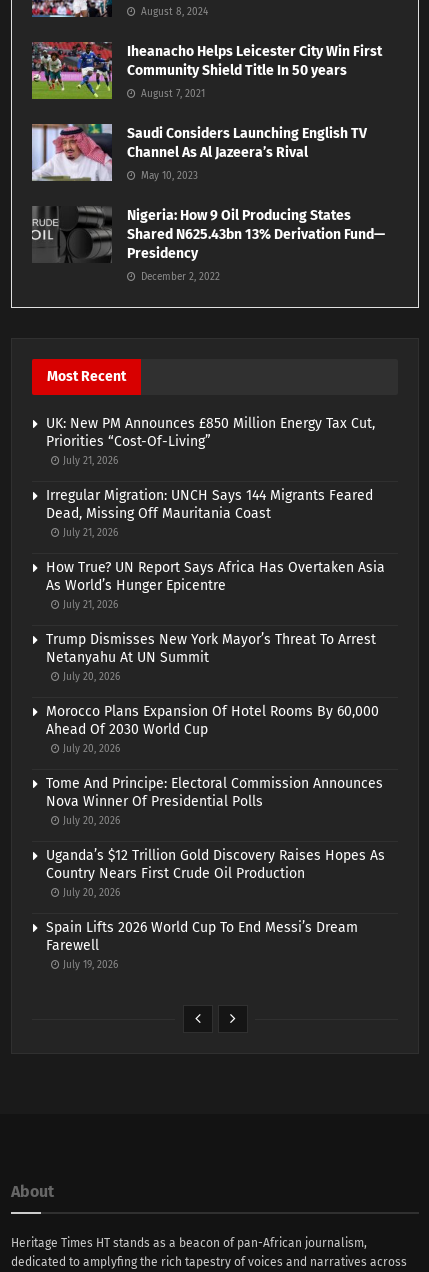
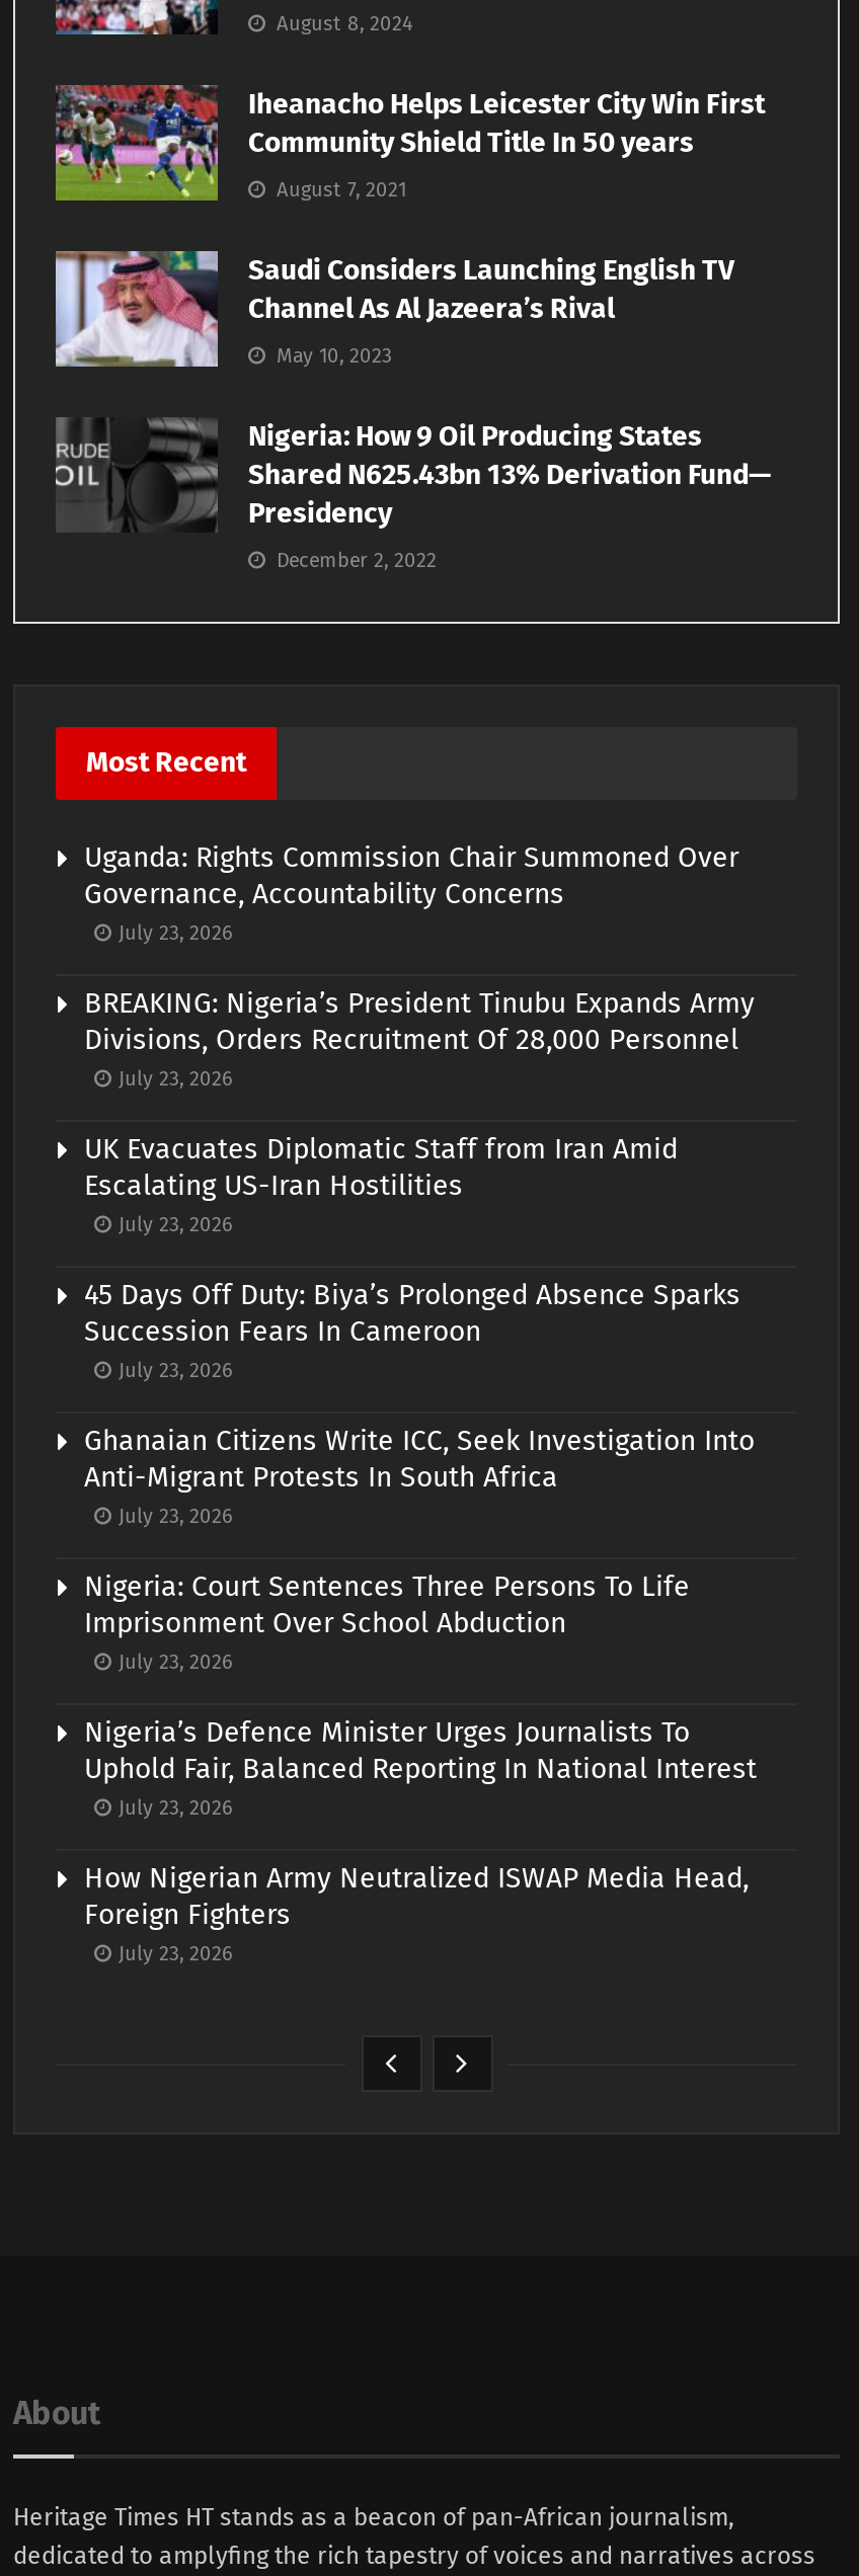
[46,415,375,467] UK: New PM Announces £850 Million Energy Tax Cut, | Priorities “Cost-Of-Living” | July 21, 2026 -> [84,840,738,945] Uganda: Rights Commission Chair Summoned Over | Governance, Accountability Concerns | July 23, 2026
[46,487,373,539] Irregular Migration: UNCH Says 144 Migrants Feared | Dead, Missing Off Mauritania Coast | July 21, 2026 -> [84,985,755,1091] BREAKING: Nigeria’s President Tinubu Expands Army | Divisions, Orders Recruitment Of 28,000 Personnel | July 23, 2026
[46,559,385,611] How True? UN Report Says Africa Has Overtaken Asia | As World’s Hunger Epicentre | July 21, 2026 -> [84,1131,678,1237] UK Evacuates Diplomatic Staff from Iran Amid | Escalating US-Iran Hostilities | July 23, 2026
[46,631,376,683] Trump Dismisses New York Mayor’s Threat To Arrest | Netanyahu At UN Summit | July 20, 2026 -> [84,1277,740,1382] 45 Days Off Duty: Biya’s Prolonged Absence Sparks | Succession Fears In Cameroon | July 23, 2026
[46,703,379,755] Morocco Plans Expansion Of Hotel Rooms By 60,000 | Ahead Of 2030 World Cup | July 20, 2026 -> [84,1423,755,1528] Ghanaian Citizens Write ICC, Seek Investigation Into | Anti-Migrant Protests In South Africa | July 23, 2026
[46,775,383,827] Tome And Principe: Electoral Commission Announces | Nova Winner Of Presidential Polls | July 20, 2026 -> [84,1569,690,1674] Nigeria: Court Sentences Three Persons To Life | Imprisonment Over School Abduction | July 23, 2026
[46,847,385,899] Uganda’s $12 Trillion Gold Discovery Raises Hopes As | Country Nears First Crude Oil Production | July 20, 2026 -> [84,1714,757,1820] Nigeria’s Defence Minister Urges Journalists To | Uphold Fair, Balanced Reporting In National Interest | July 23, 2026
[46,919,358,971] Spain Lifts 2026 World Cup To End Messi’s Dream | Farewell | July 19, 2026 -> [84,1860,749,1966] How Nigerian Army Neutralized ISWAP Media Head, | Foreign Fighters | July 23, 2026

